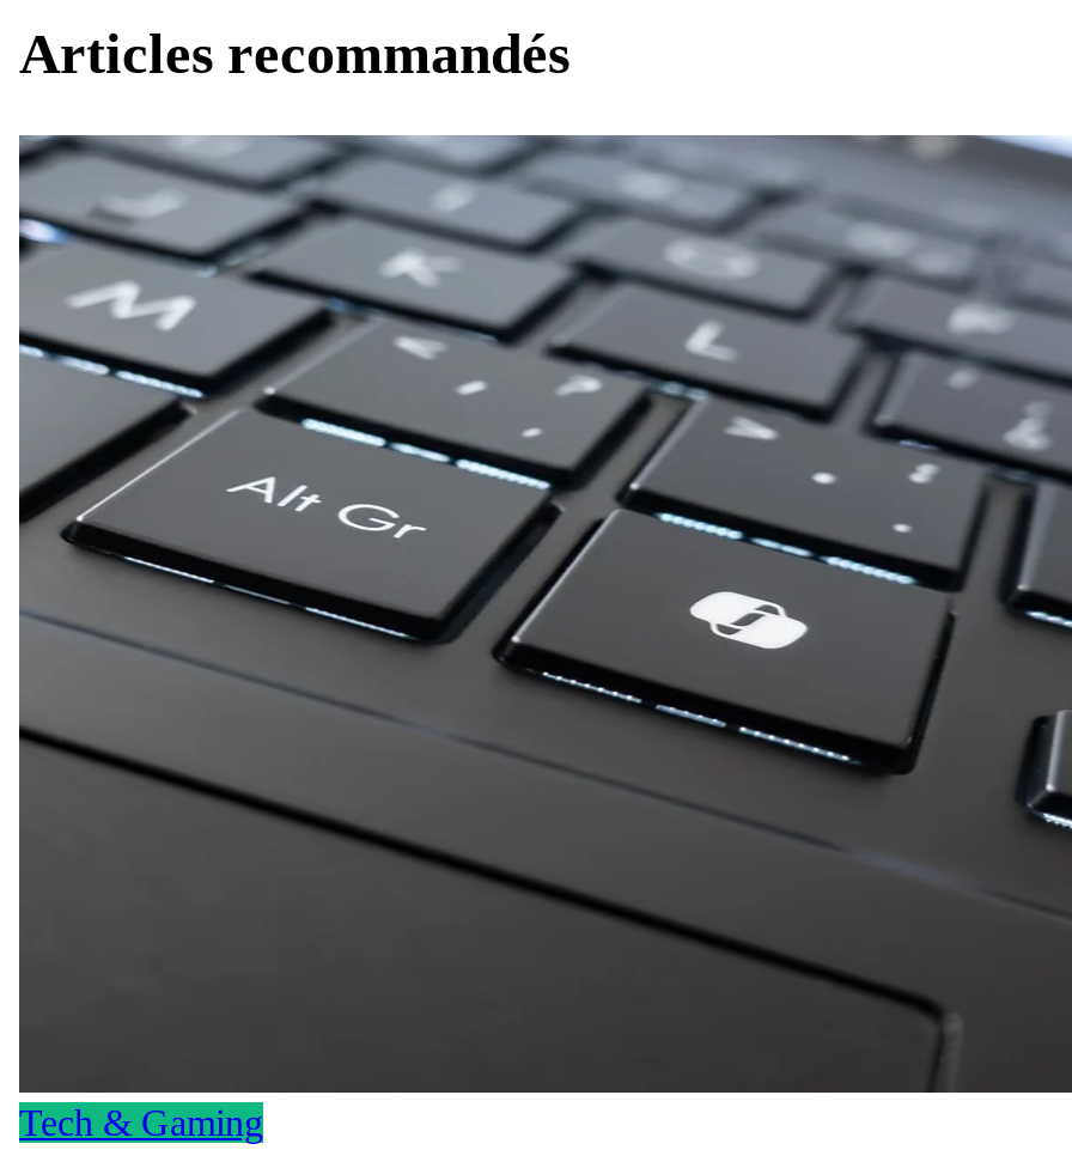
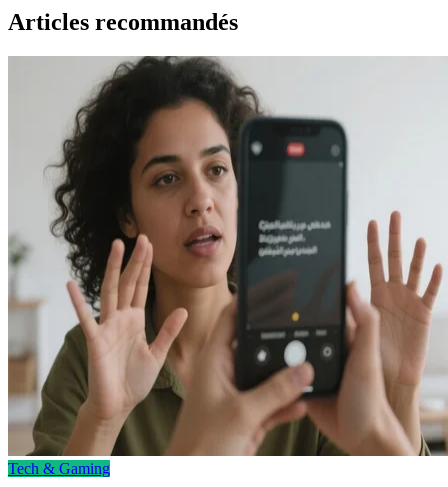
[17,135,1065,1095] [image] -> [8,56,445,457] [image]

